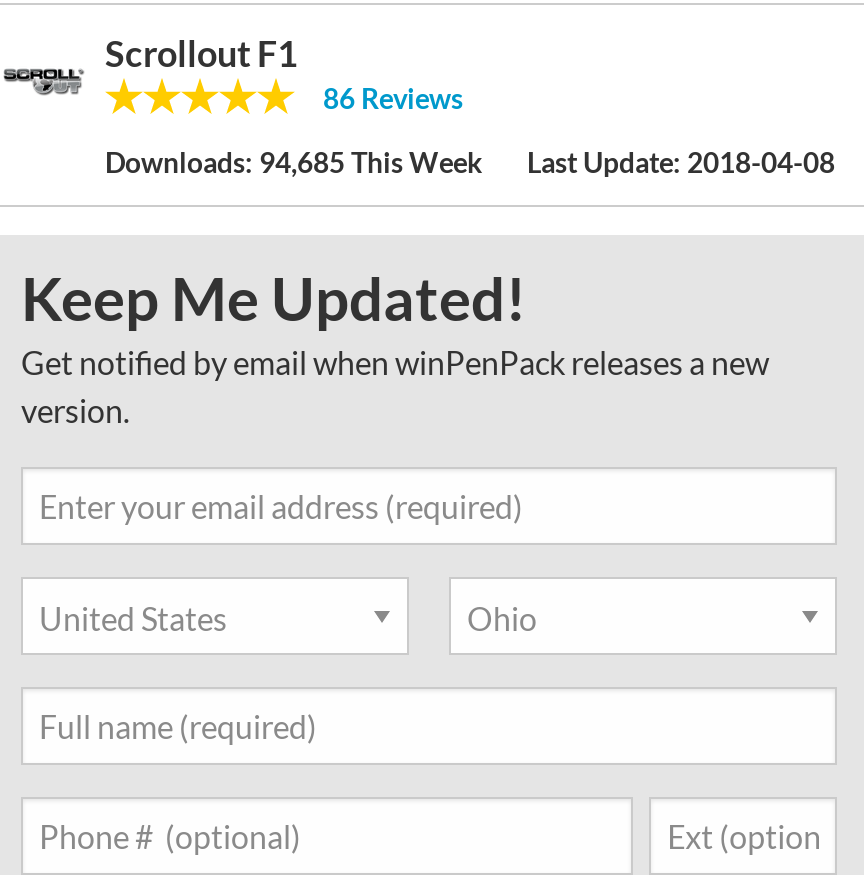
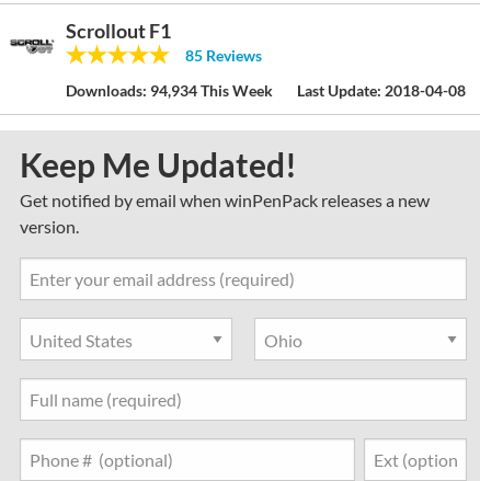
[323,82,463,116] 86 Reviews -> [185,46,262,65] 85 Reviews
[105,146,483,180] Downloads: 94,685 This Week -> [66,82,273,100] Downloads: 94,934 This Week

